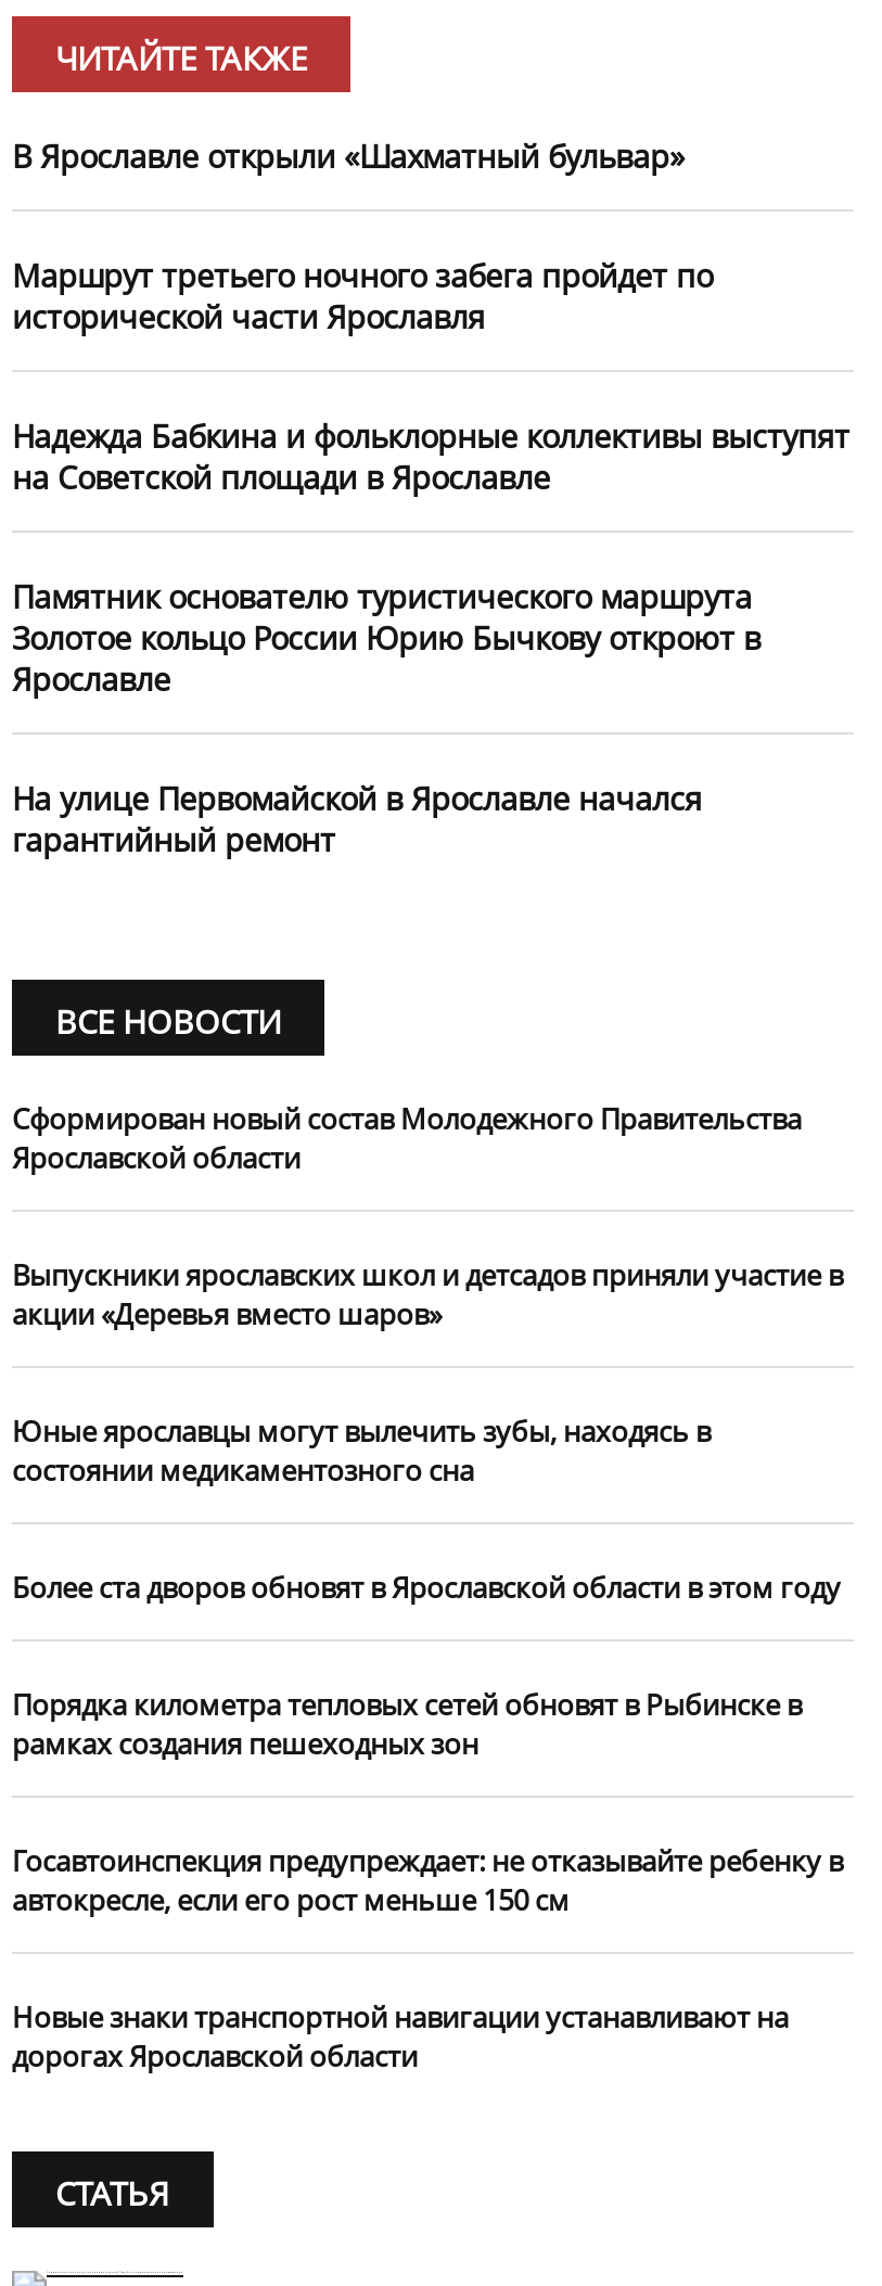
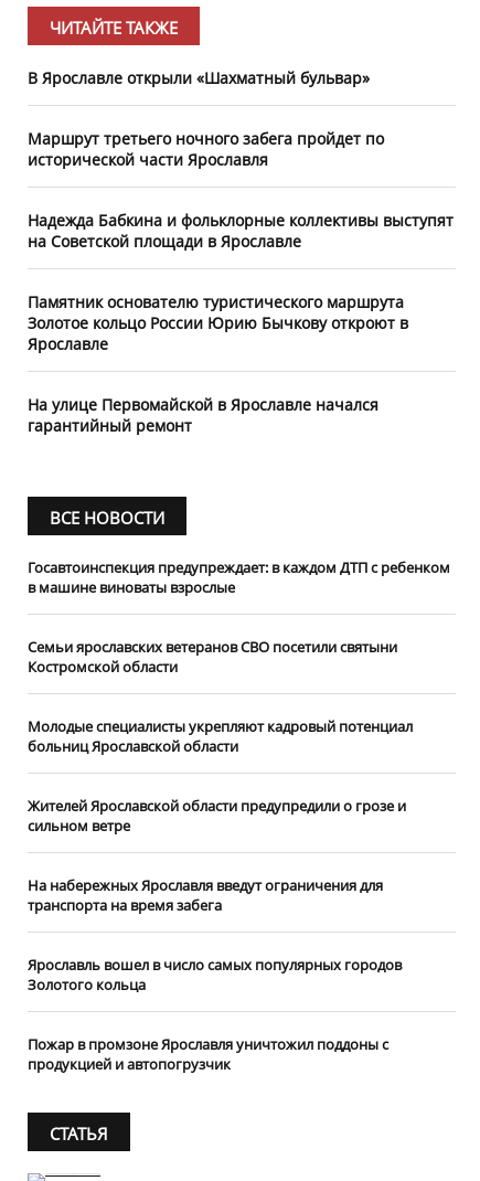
[12,1099,802,1178] Сформирован новый состав Молодежного Правительства | Ярославской области -> [28,558,450,597] Госавтоинспекция предупреждает: в каждом ДТП с ребенком | в машине виноваты взрослые
[12,1256,843,1334] Выпускники ярославских школ и детсадов приняли участие в | акции «Деревья вместо шаров» -> [28,637,397,677] Семьи ярославских ветеранов СВО посетили святыни | Костромской области
[12,1412,711,1490] Юные ярославцы могут вылечить зубы, находясь в | состоянии медикаментозного сна -> [28,717,413,756] Молодые специалисты укрепляют кадровый потенциал | больниц Ярославской области
[12,1568,841,1607] Более ста дворов обновят в Ярославской области в этом году -> [28,796,406,836] Жителей Ярославской области предупредили о грозе и | сильном ветре
[12,1685,802,1763] Порядка километра тепловых сетей обновят в Рыбинске в | рамках создания пешеходных зон -> [28,875,383,915] На набережных Ярославля введут ограничения для | транспорта на время забега
[12,1842,843,1920] Госавтоинспекция предупреждает: не отказывайте ребенку в | автокресле, если его рост меньше 150 см -> [28,955,402,995] Ярославль вошел в число самых популярных городов | Золотого кольца
[12,1998,789,2076] Новые знаки транспортной навигации устанавливают на | дорогах Ярославской области -> [28,1034,388,1074] Пожар в промзоне Ярославля уничтожил поддоны с | продукцией и автопогрузчик

